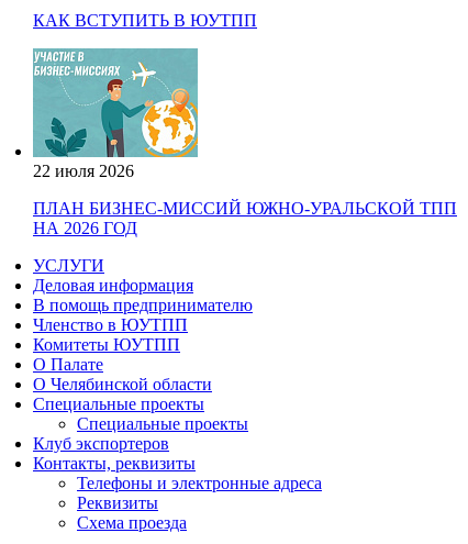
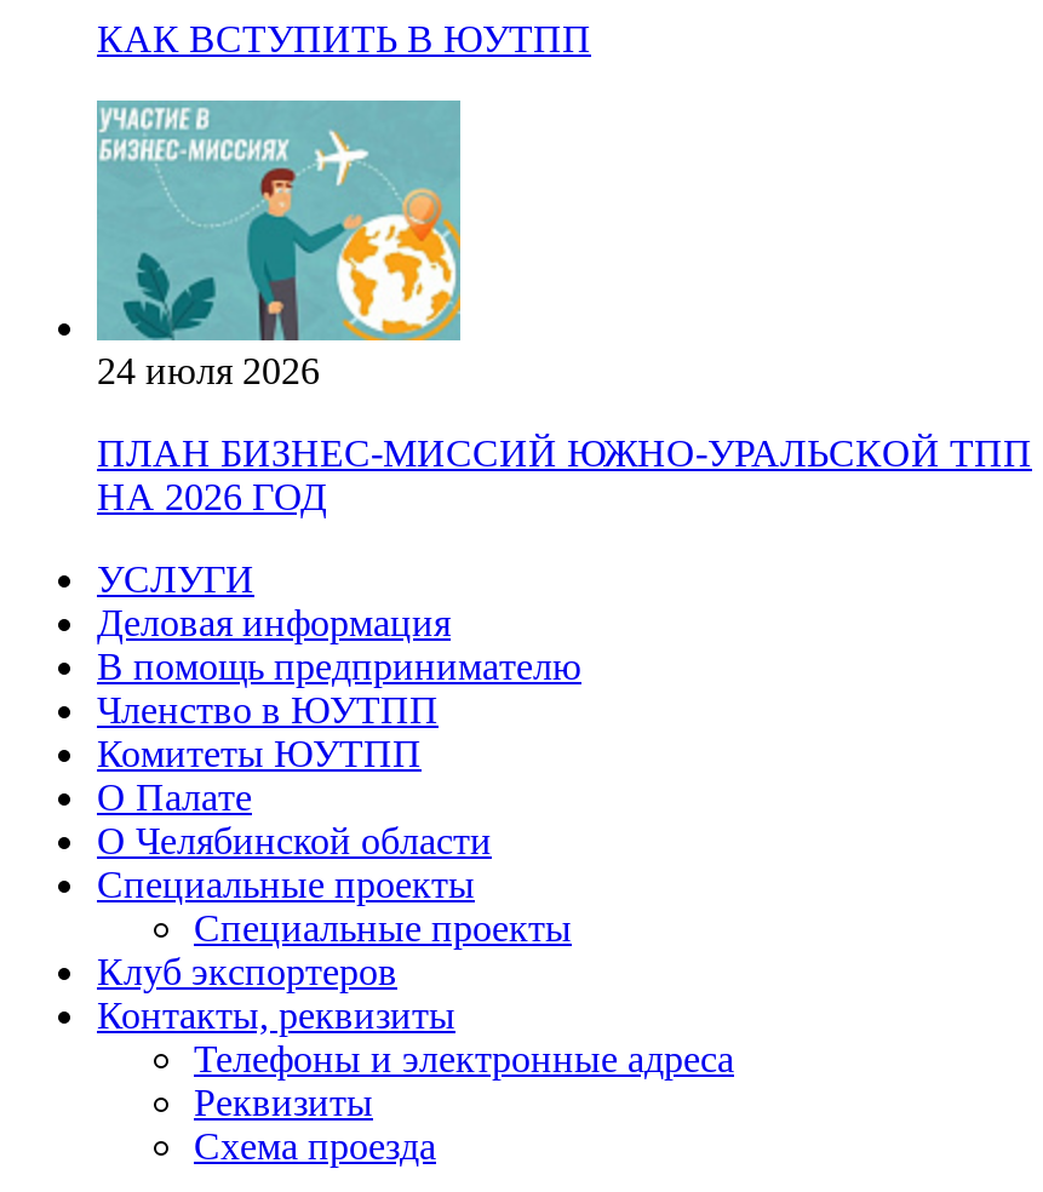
[33,162,134,180] 22 июля 2026 -> [97,350,320,391] 24 июля 2026

